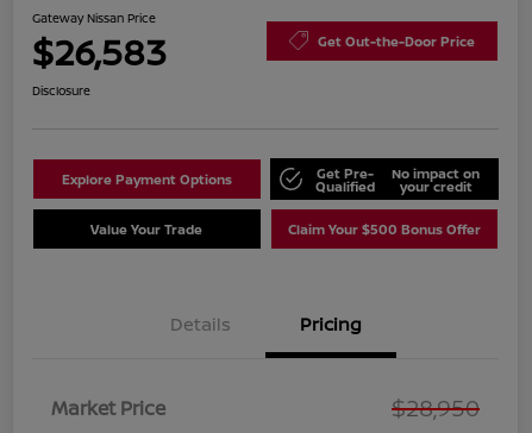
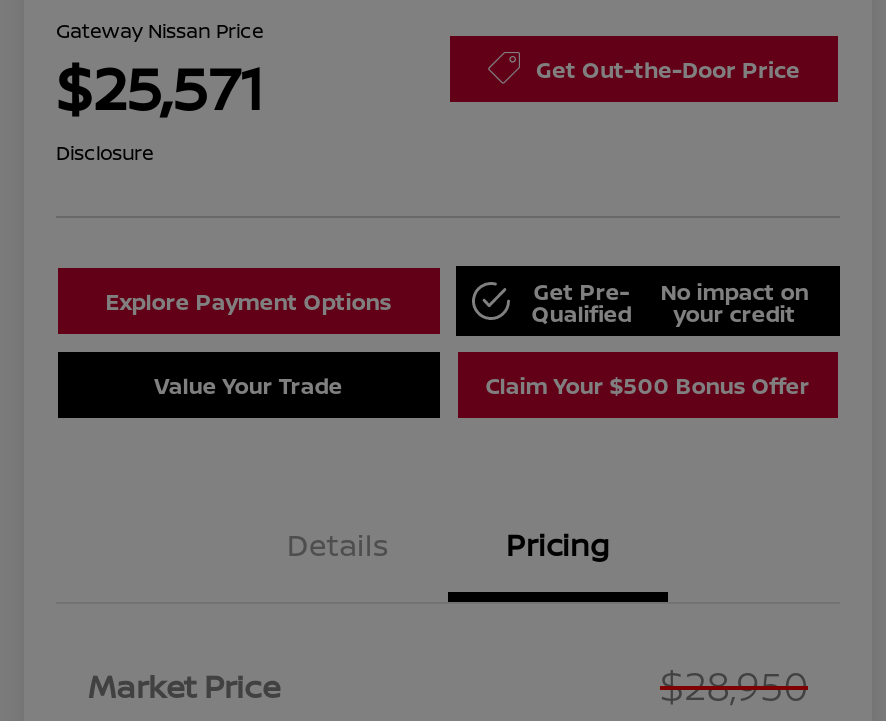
[32,28,167,76] $26,583 -> [56,46,264,128] $25,571

